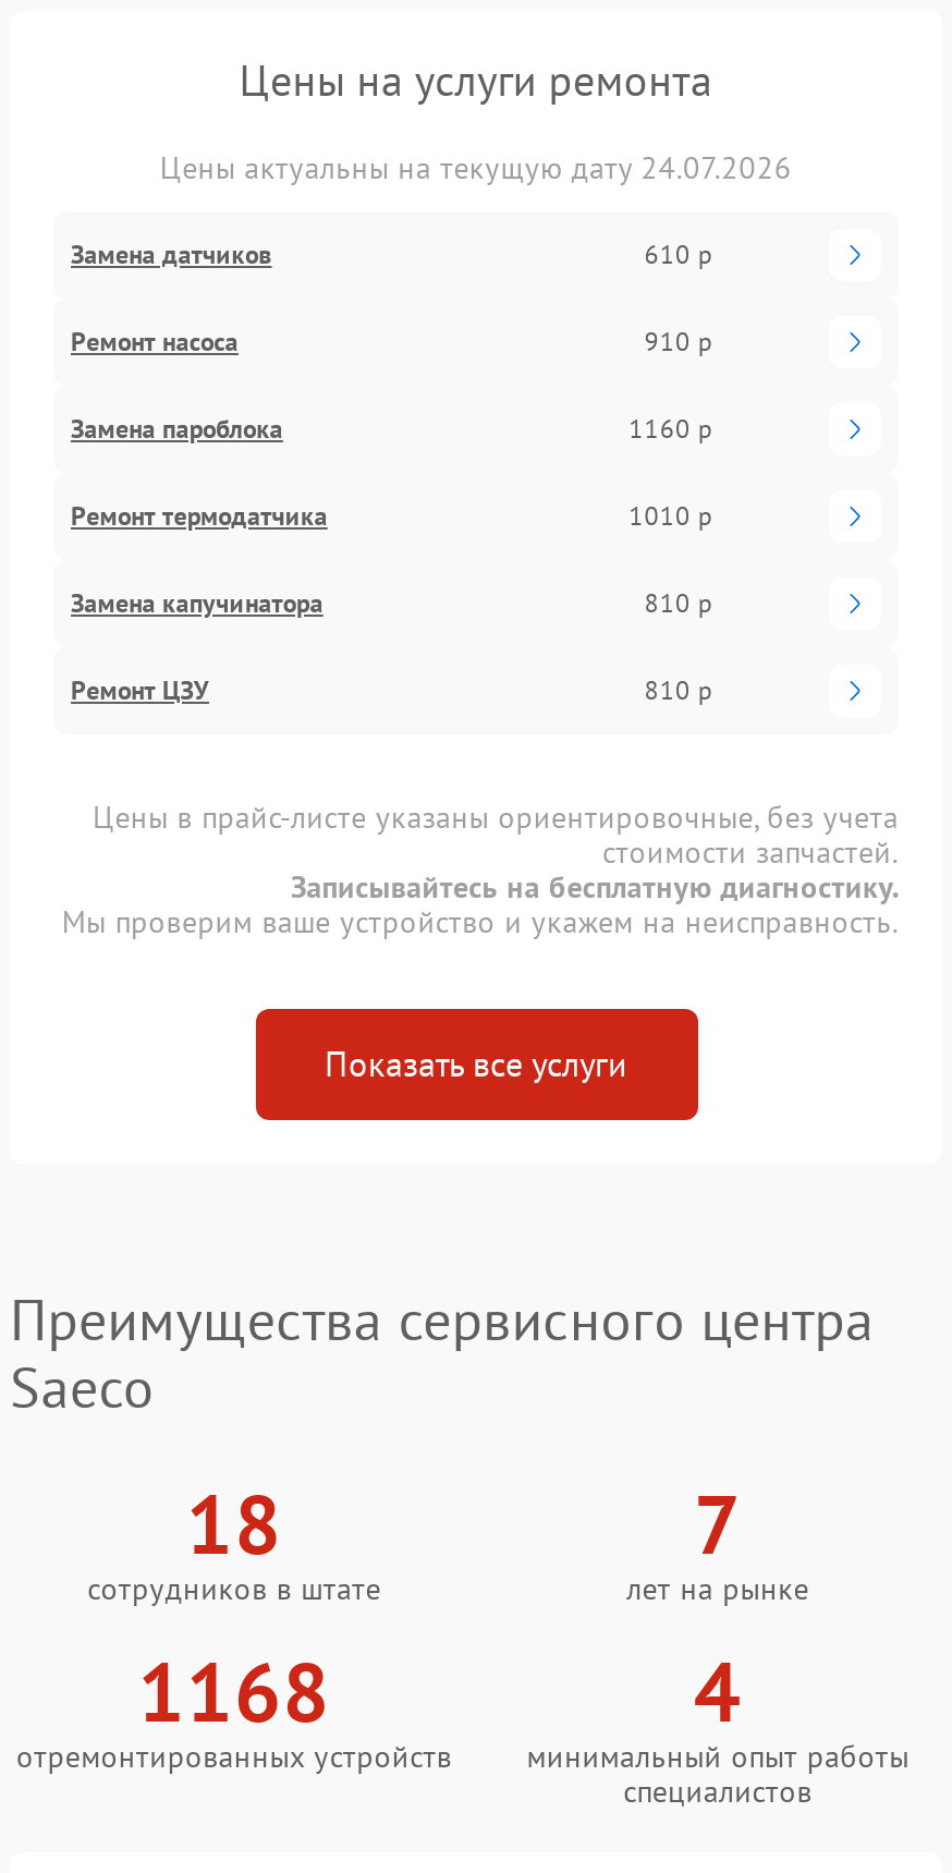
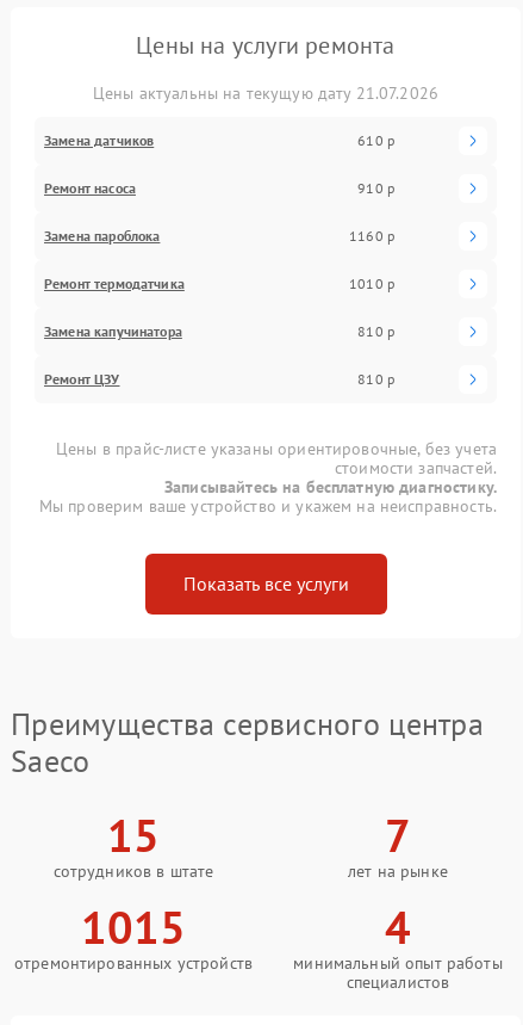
[160,147,792,186] Цены актуальны на текущую дату 24.07.2026 -> [93,82,439,103] Цены актуальны на текущую дату 21.07.2026
[186,1468,283,1574] 18 -> [107,805,160,863] 15
[138,1635,331,1742] 1168 -> [81,897,186,955] 1015

